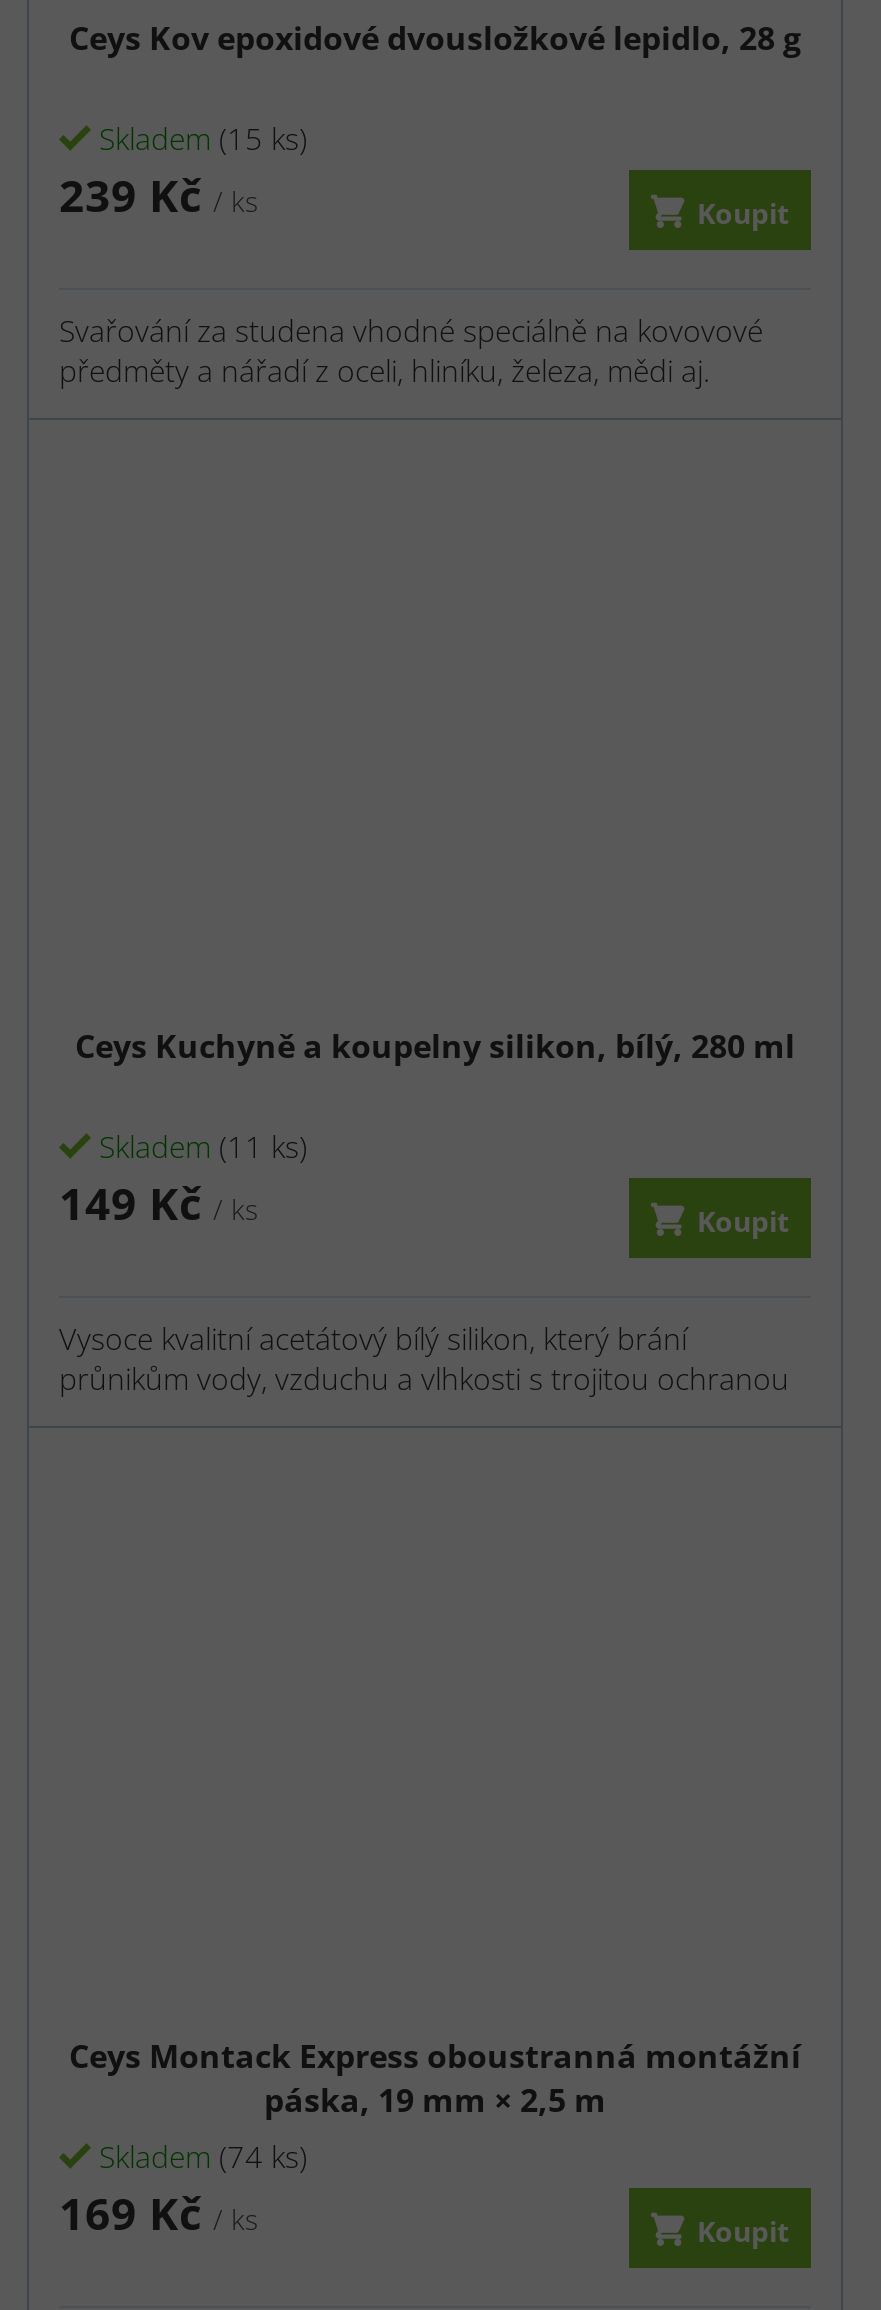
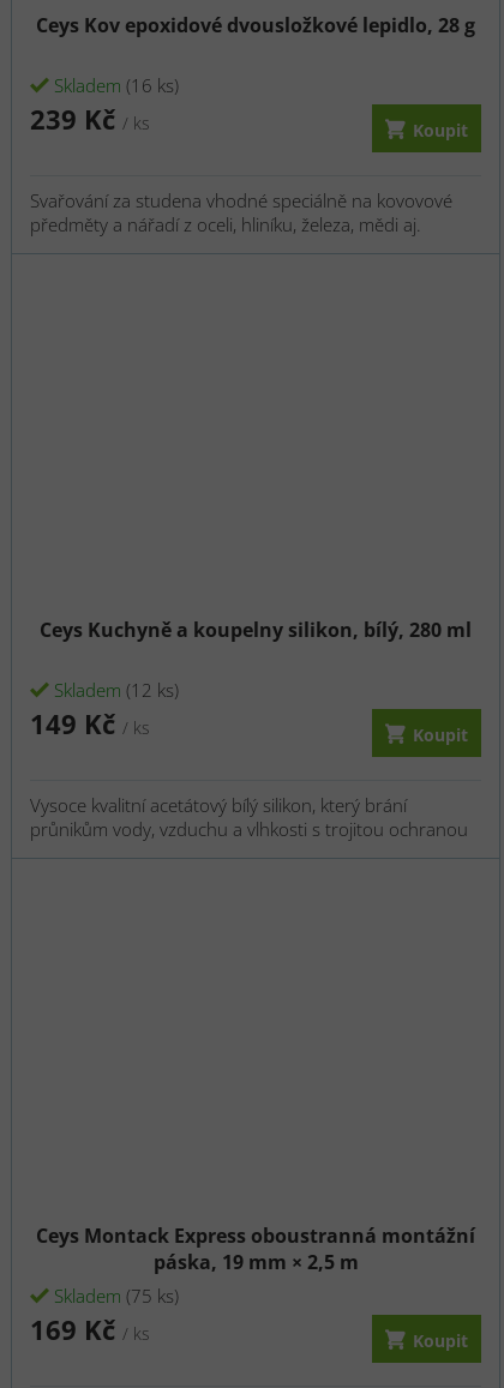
[91,117,307,157] Skladem (15 ks) -> [49,73,179,97] Skladem (16 ks)
[91,1126,307,1166] Skladem (11 ks) -> [49,678,179,702] Skladem (12 ks)
[91,2136,307,2176] Skladem (74 ks) -> [49,1284,179,1308] Skladem (75 ks)

